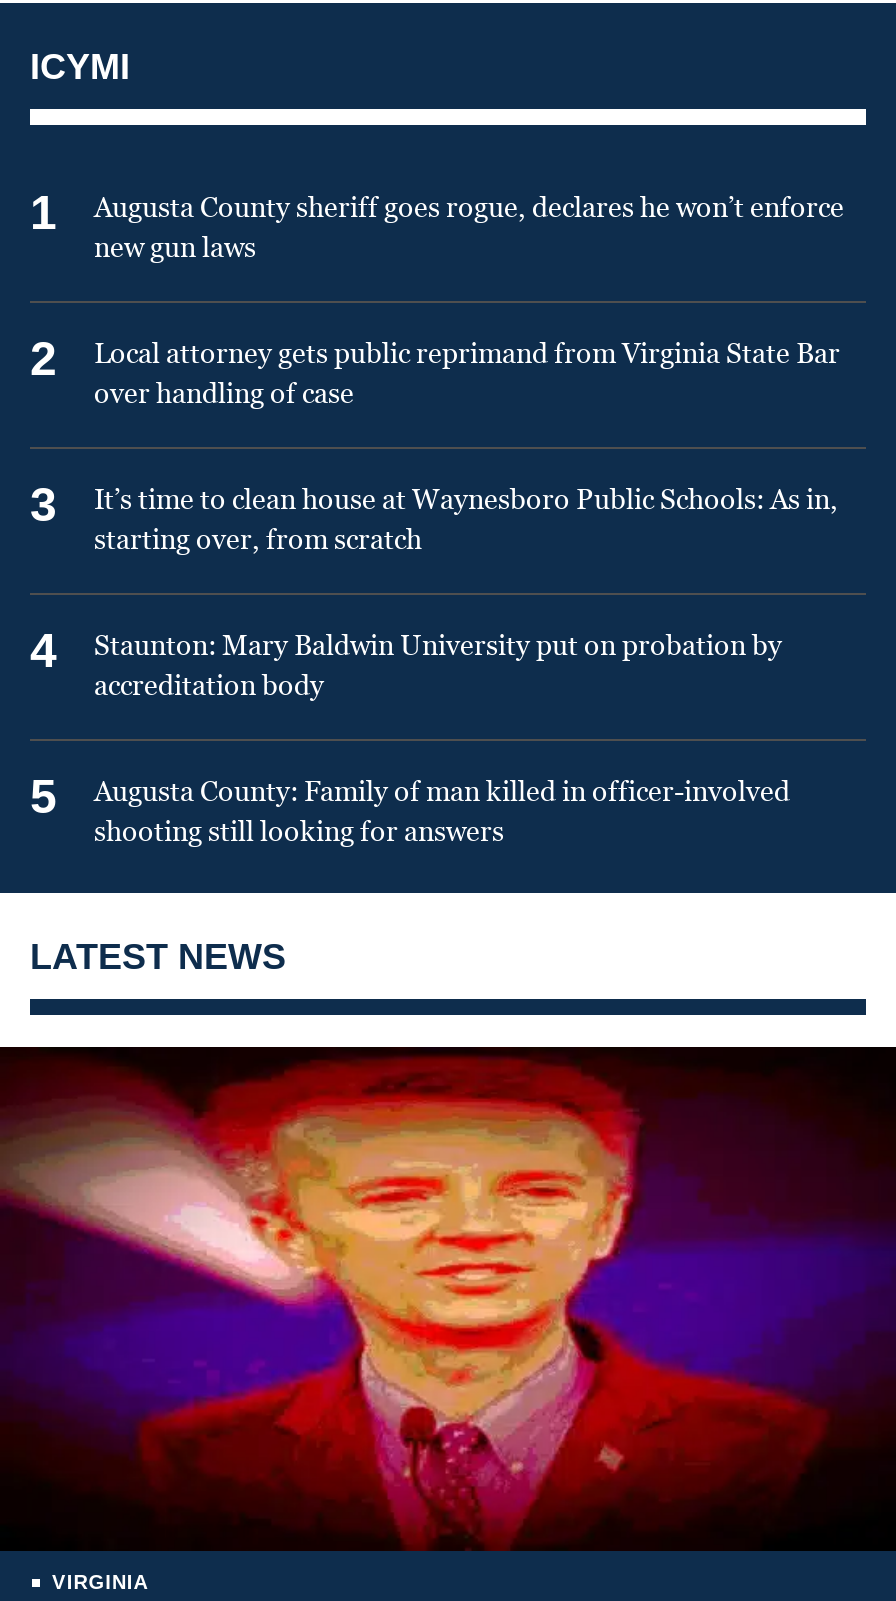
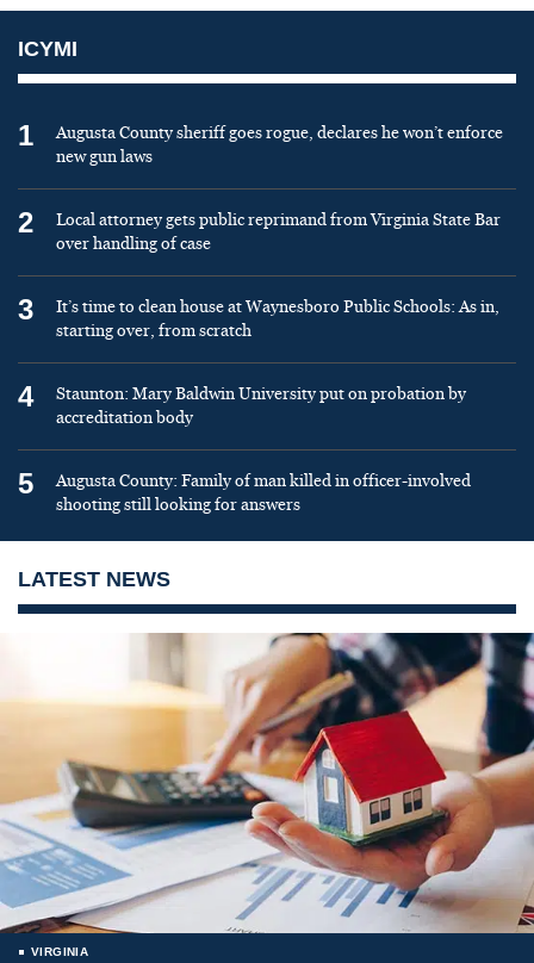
[6,1045,890,1553] [image] -> [4,632,530,934] [image]

